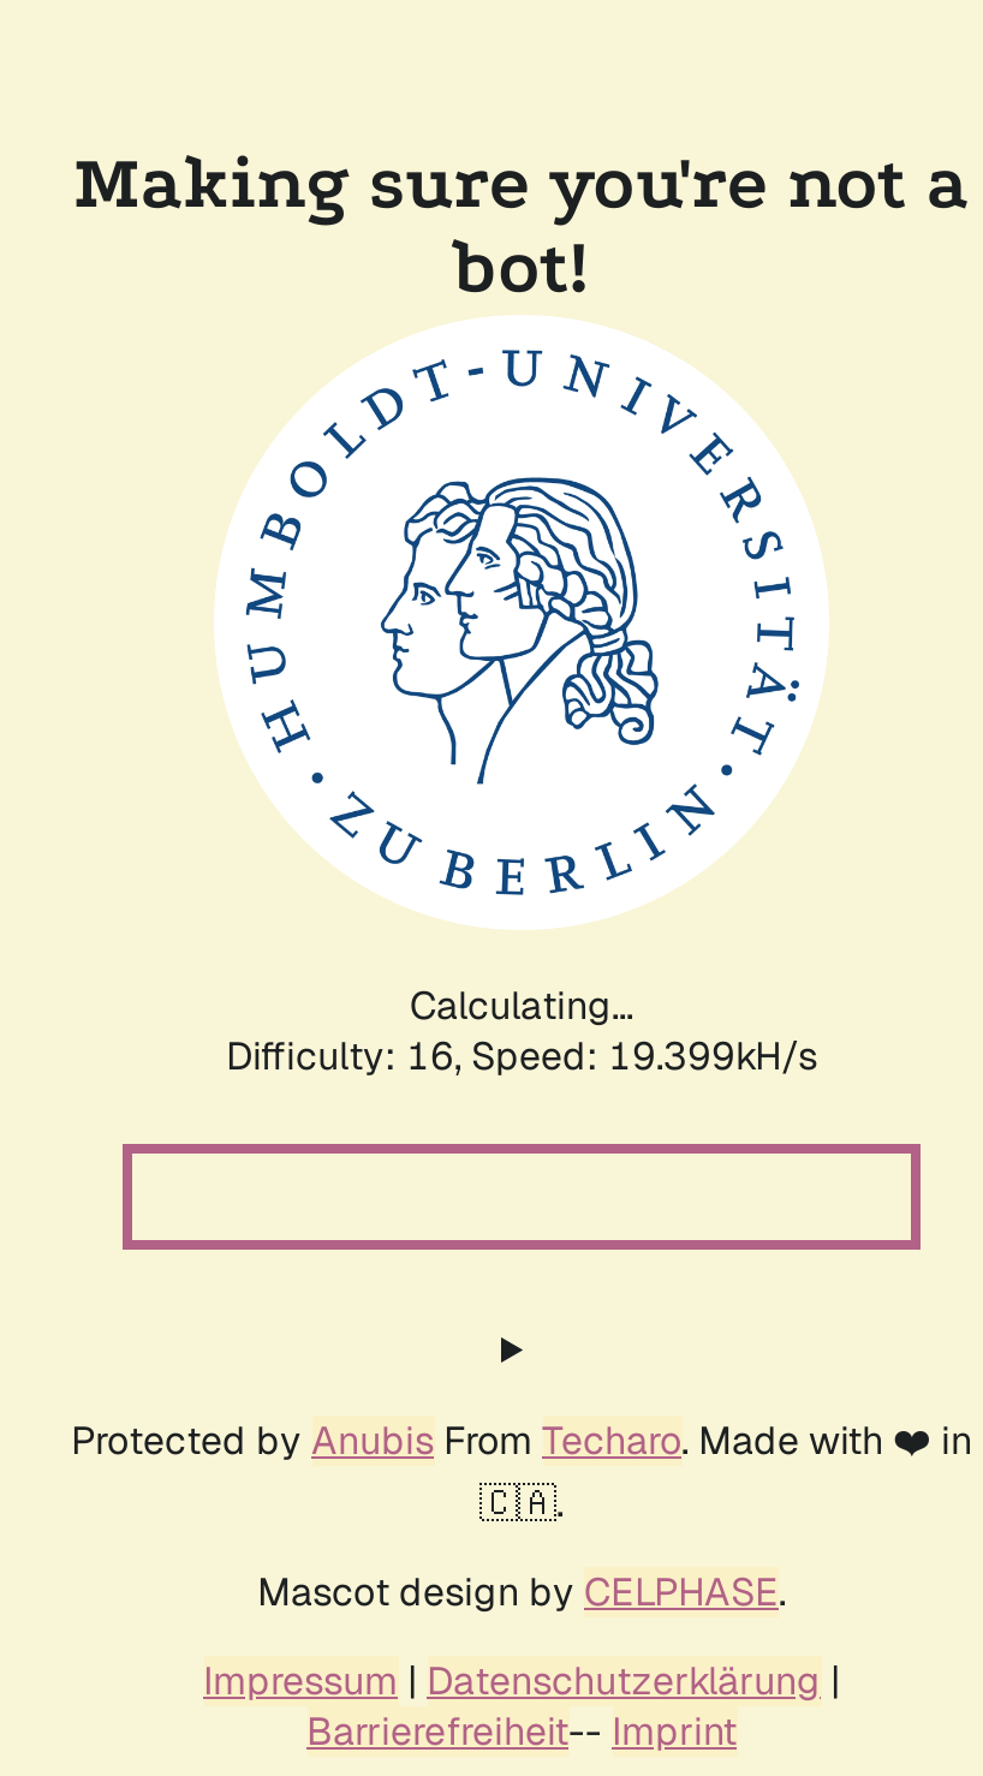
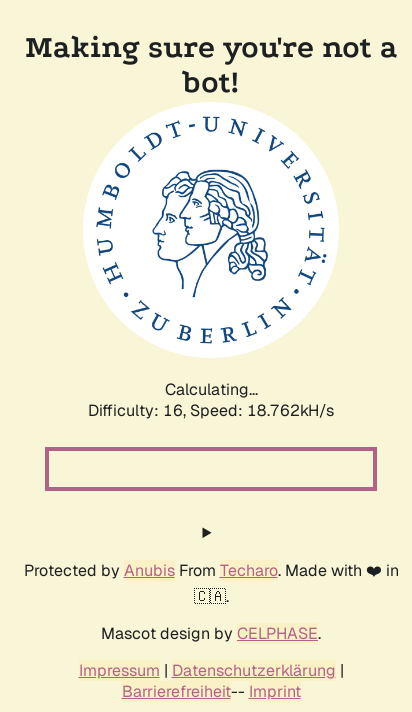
[226,1031,817,1081] Difficulty: 16, Speed: 19.399kH/s -> [88,400,334,421] Difficulty: 16, Speed: 18.762kH/s

